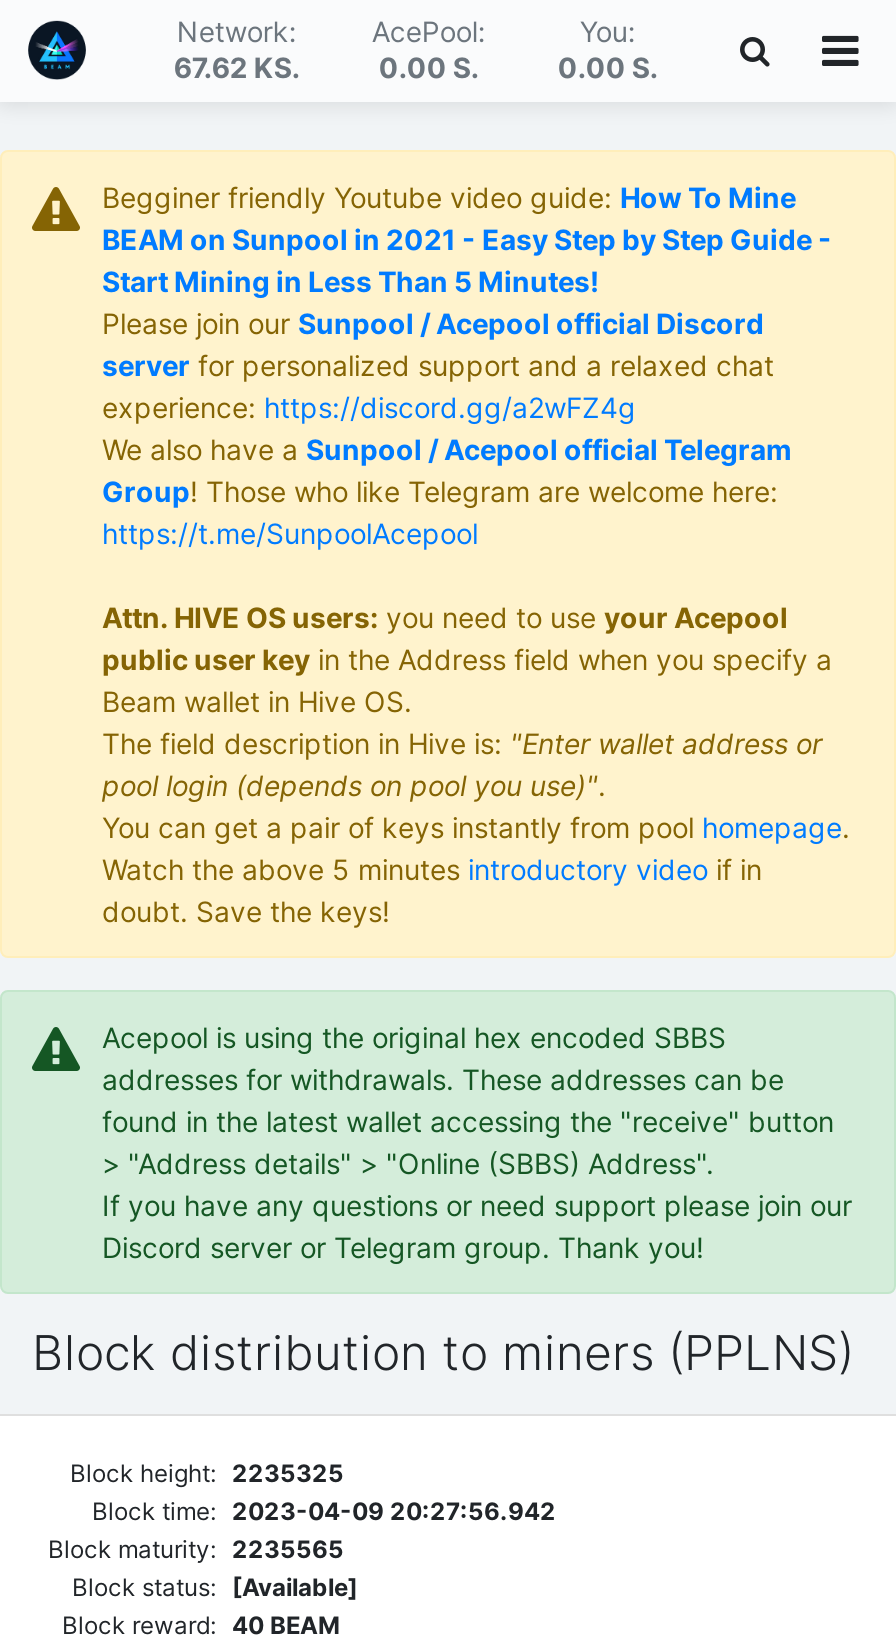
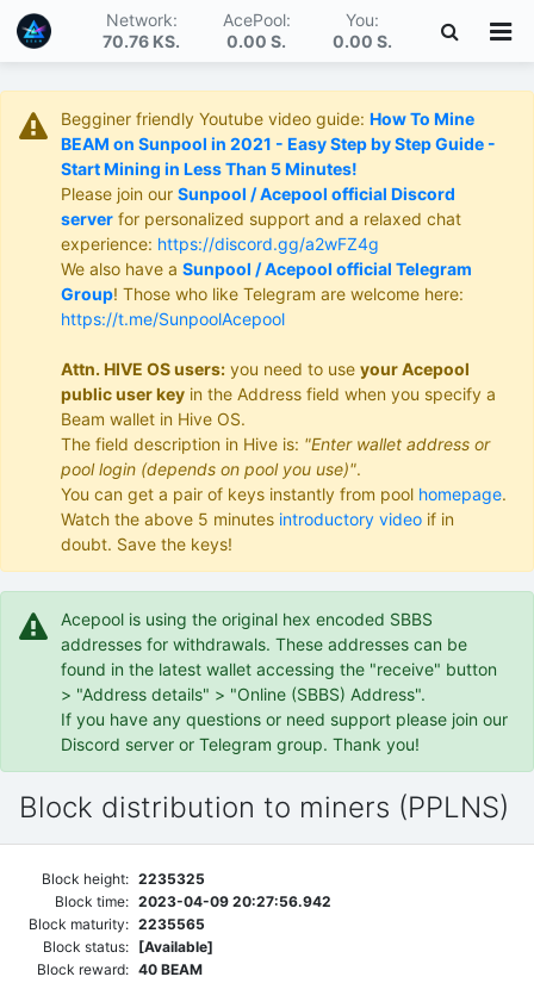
[174,50,300,84] 67.62 KS. -> [103,31,180,51] 70.76 KS.

